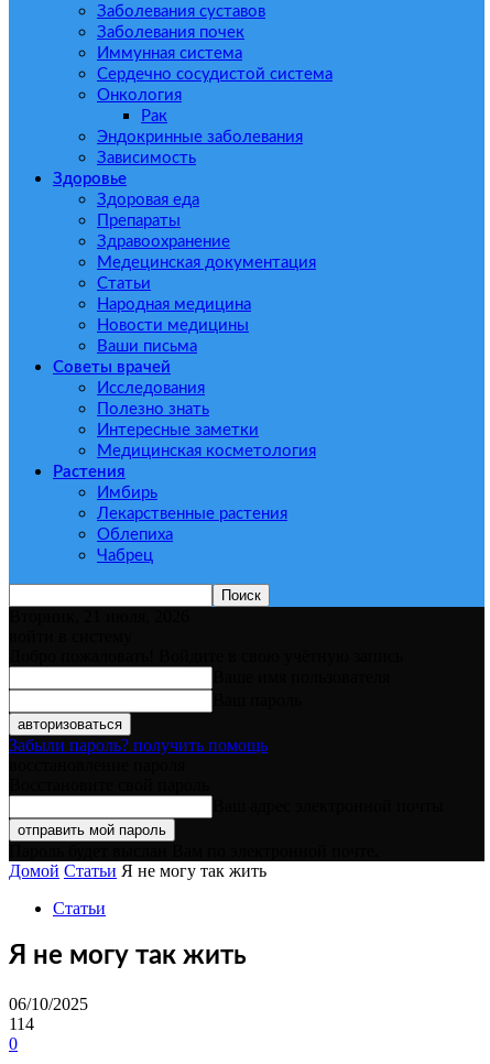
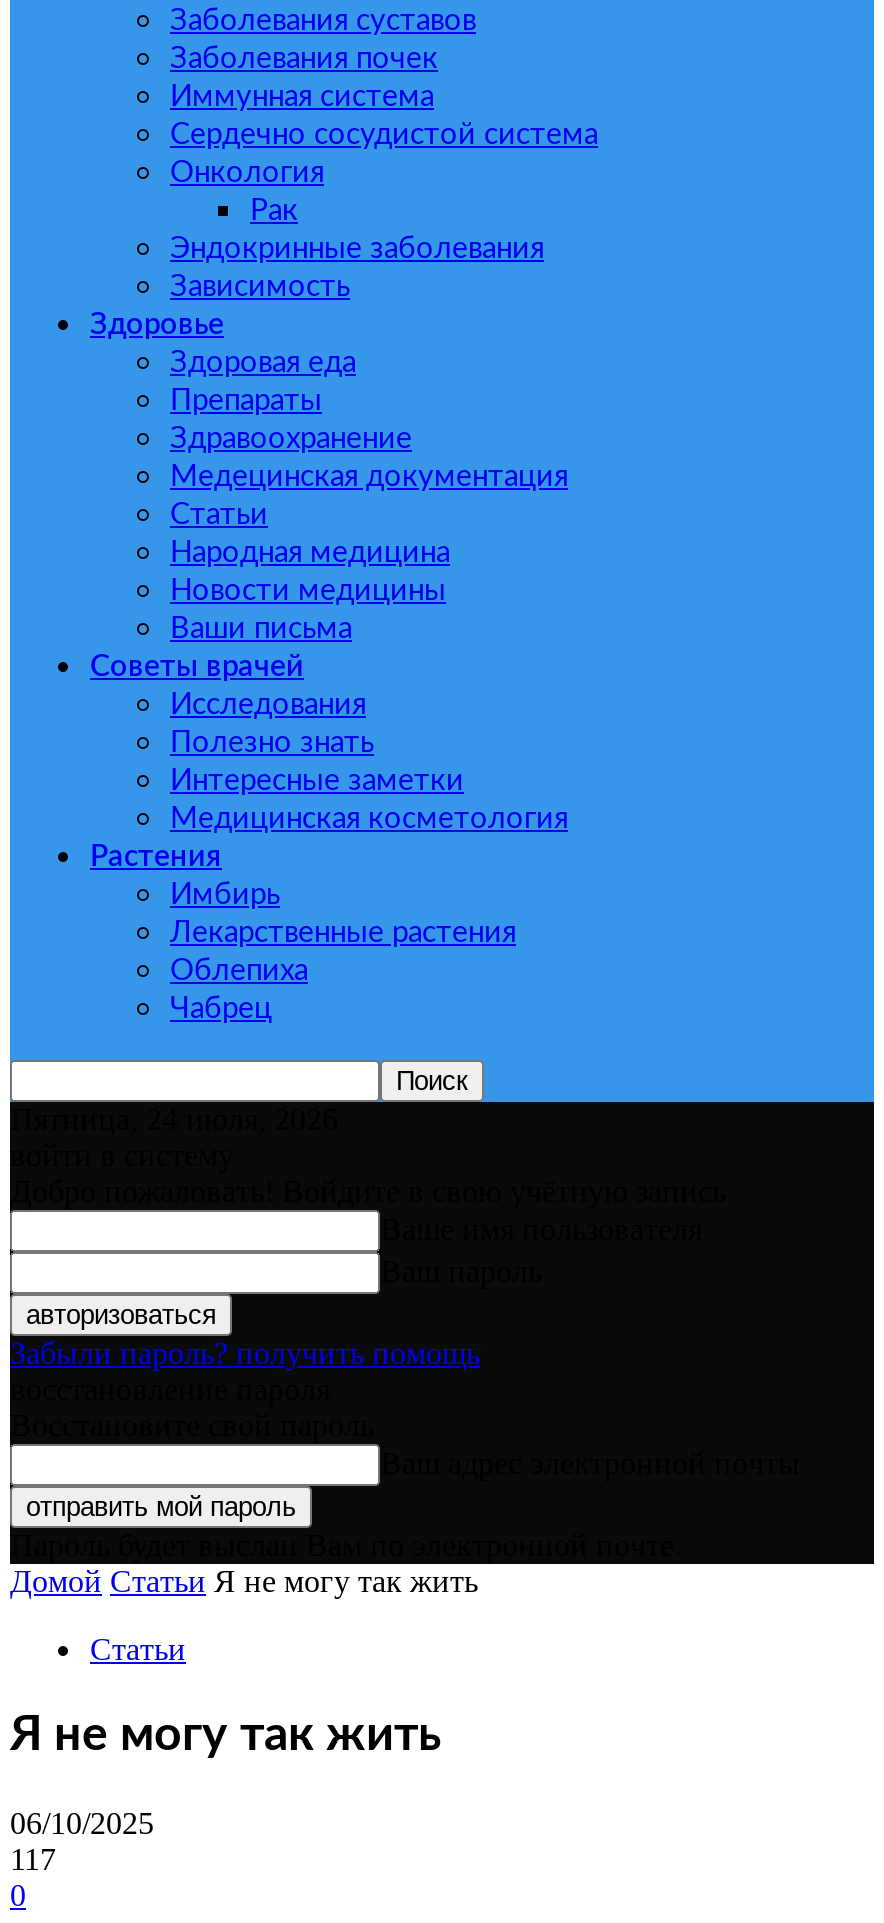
[9,607,189,626] Вторник, 21 июля, 2026 -> [10,1102,338,1136] Пятница, 24 июля, 2026
[9,1014,34,1033] 114 -> [10,1842,56,1876] 117

